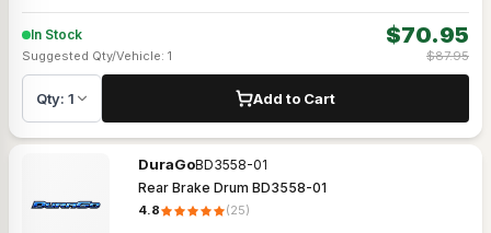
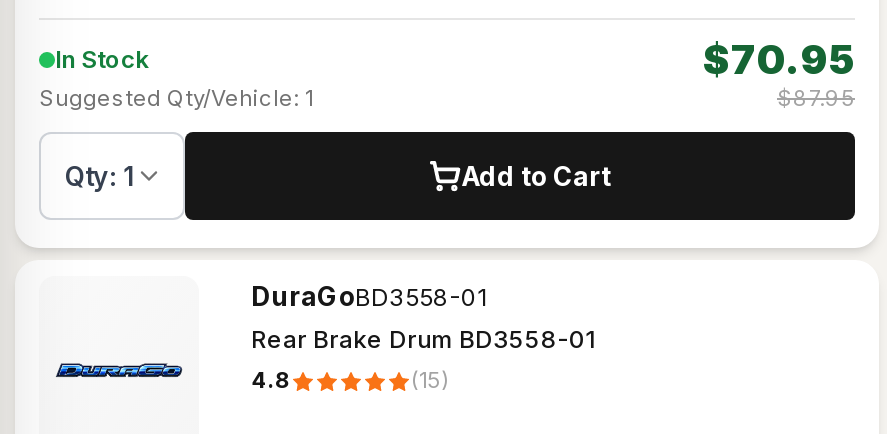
[226,202,250,218] (25) -> [411,366,449,394] (15)

